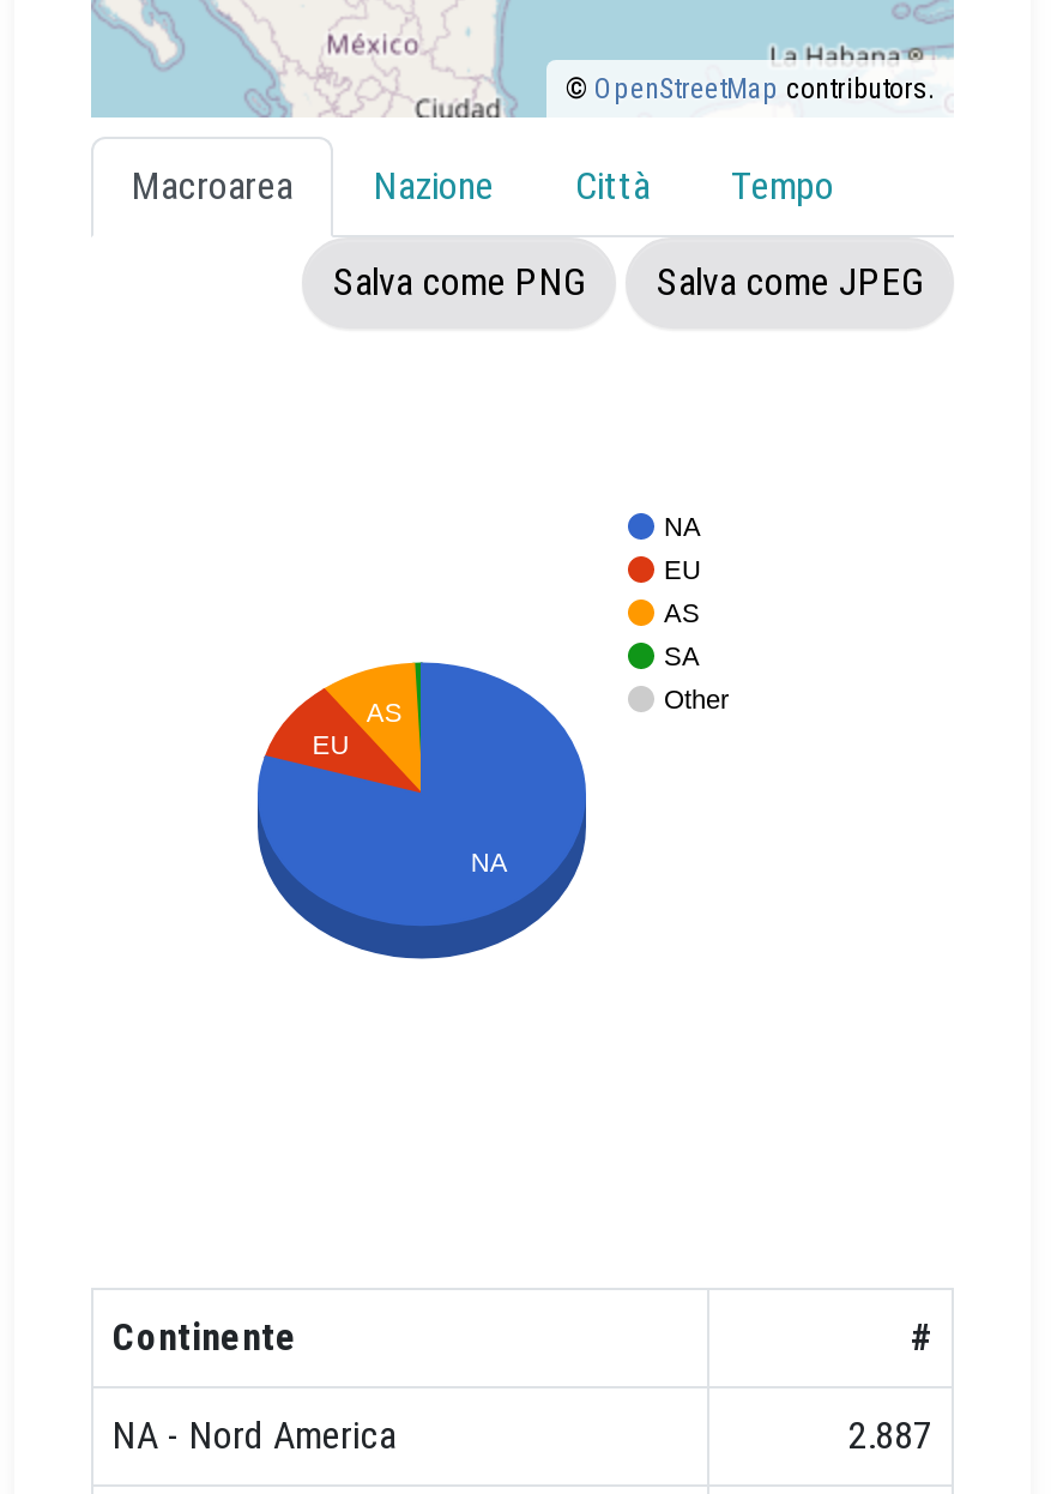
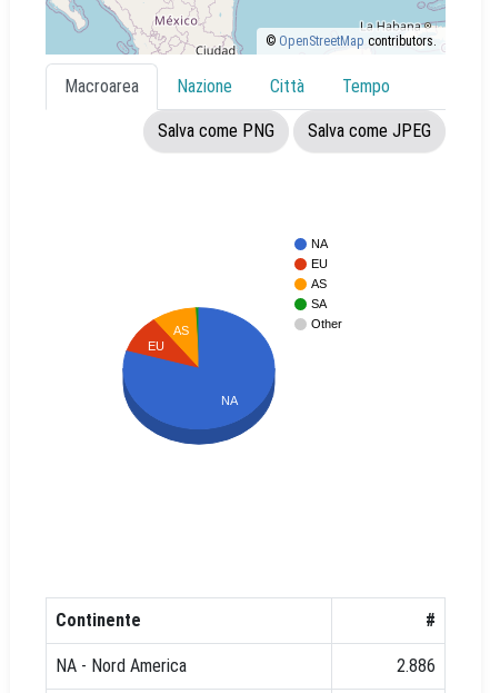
[848,1412,932,1458] 2.887 -> [397,655,436,676] 2.886

